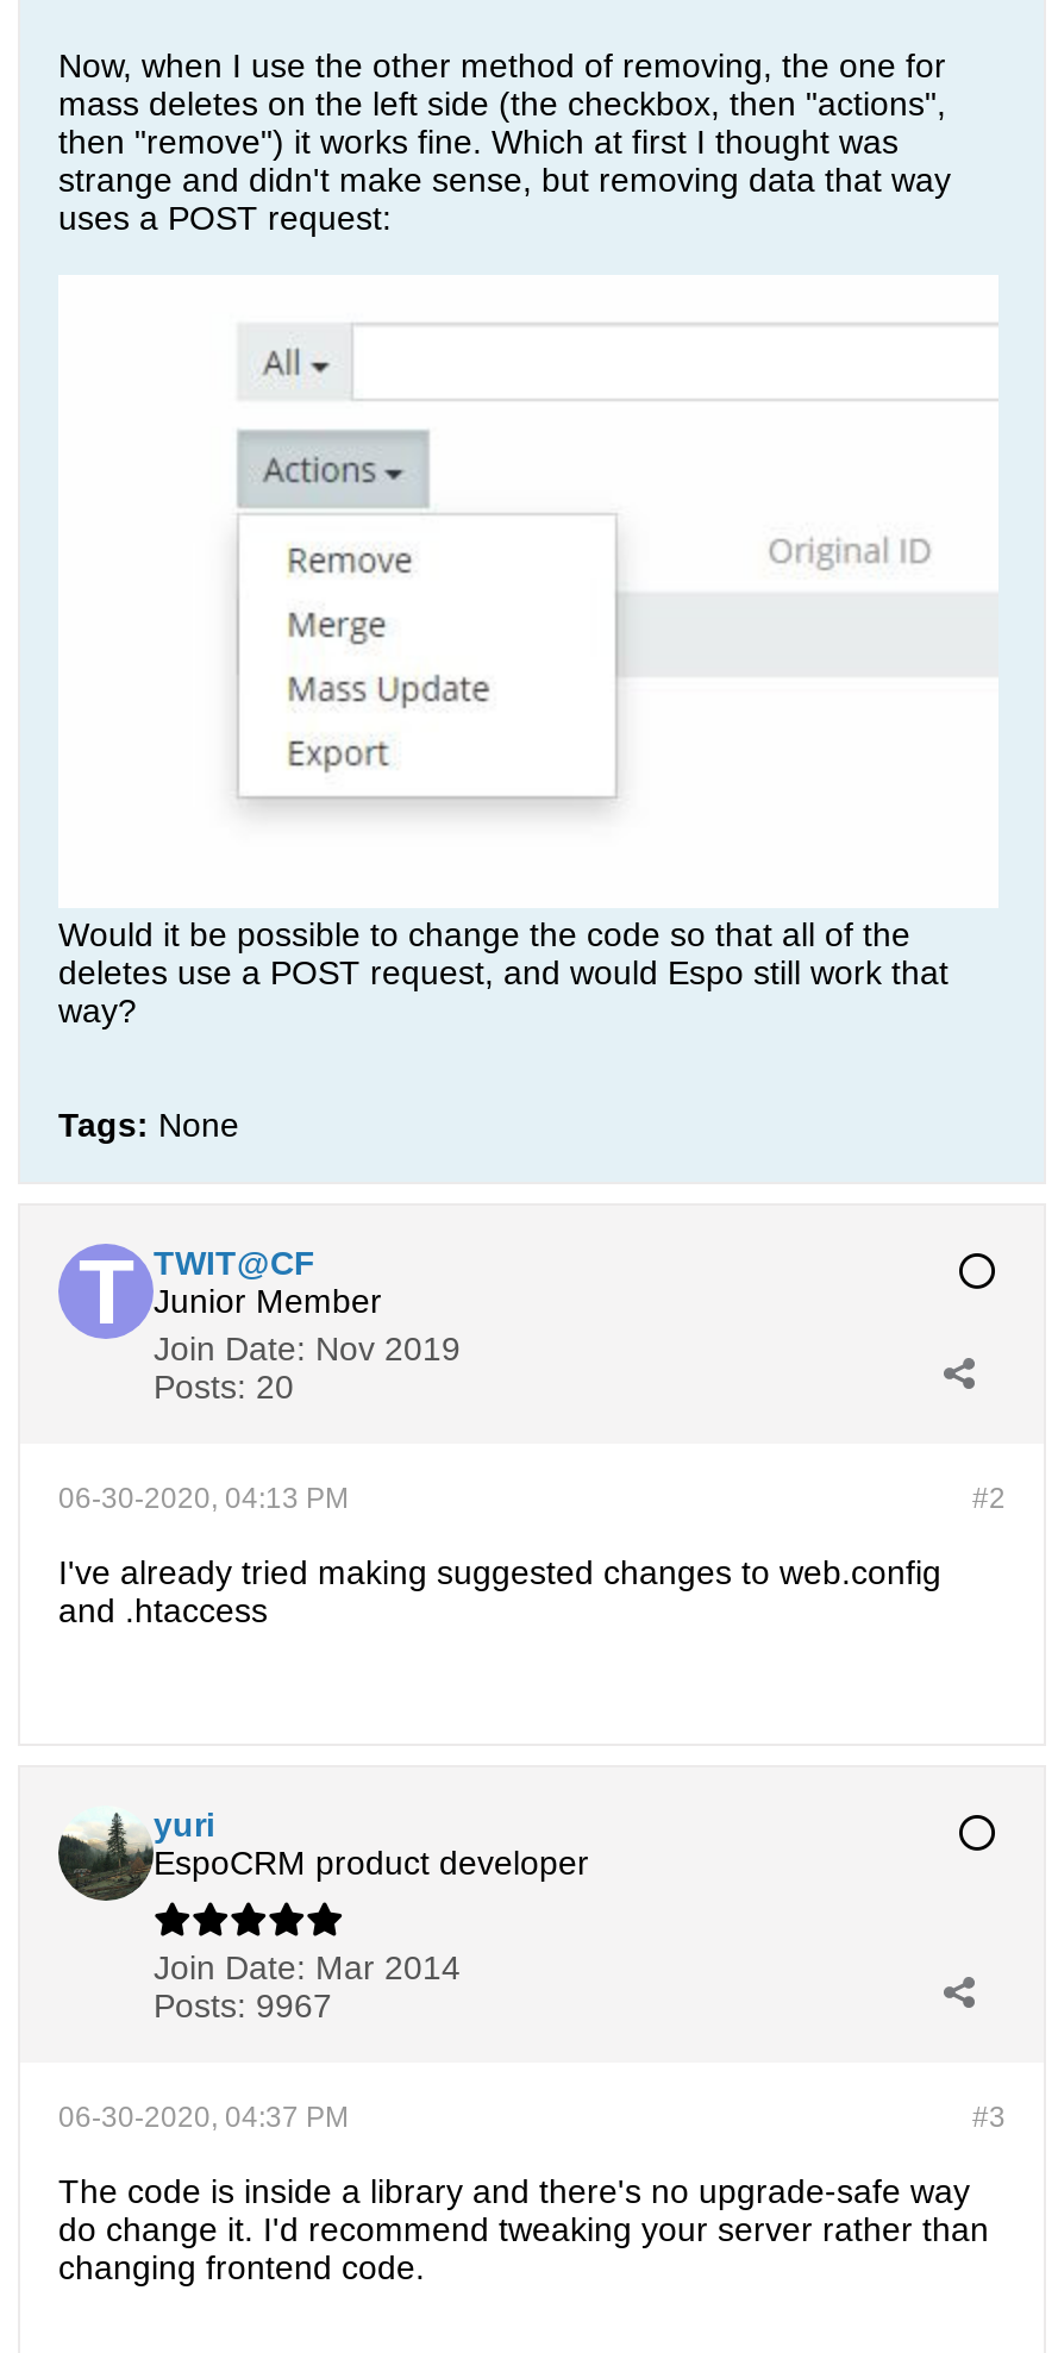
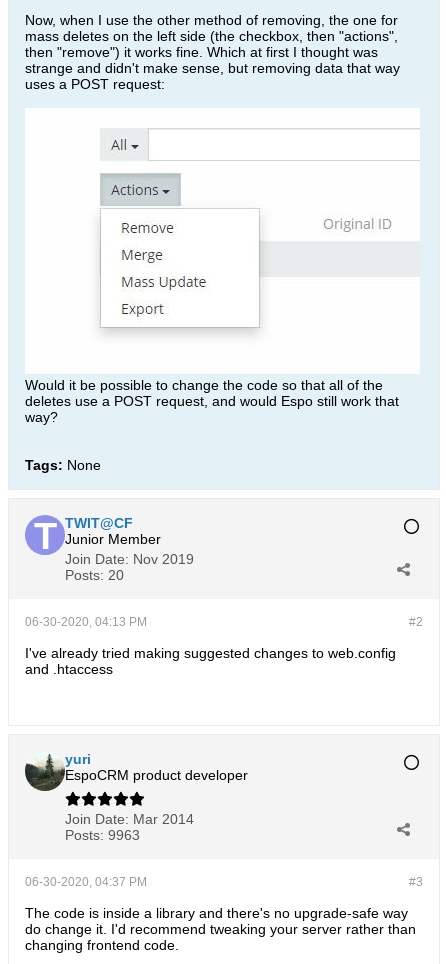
[154,1986,332,2025] Posts: 9967 -> [65,827,140,843] Posts: 9963

